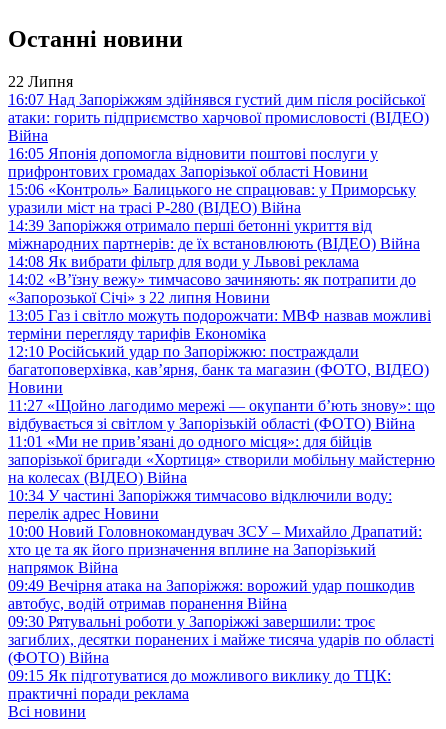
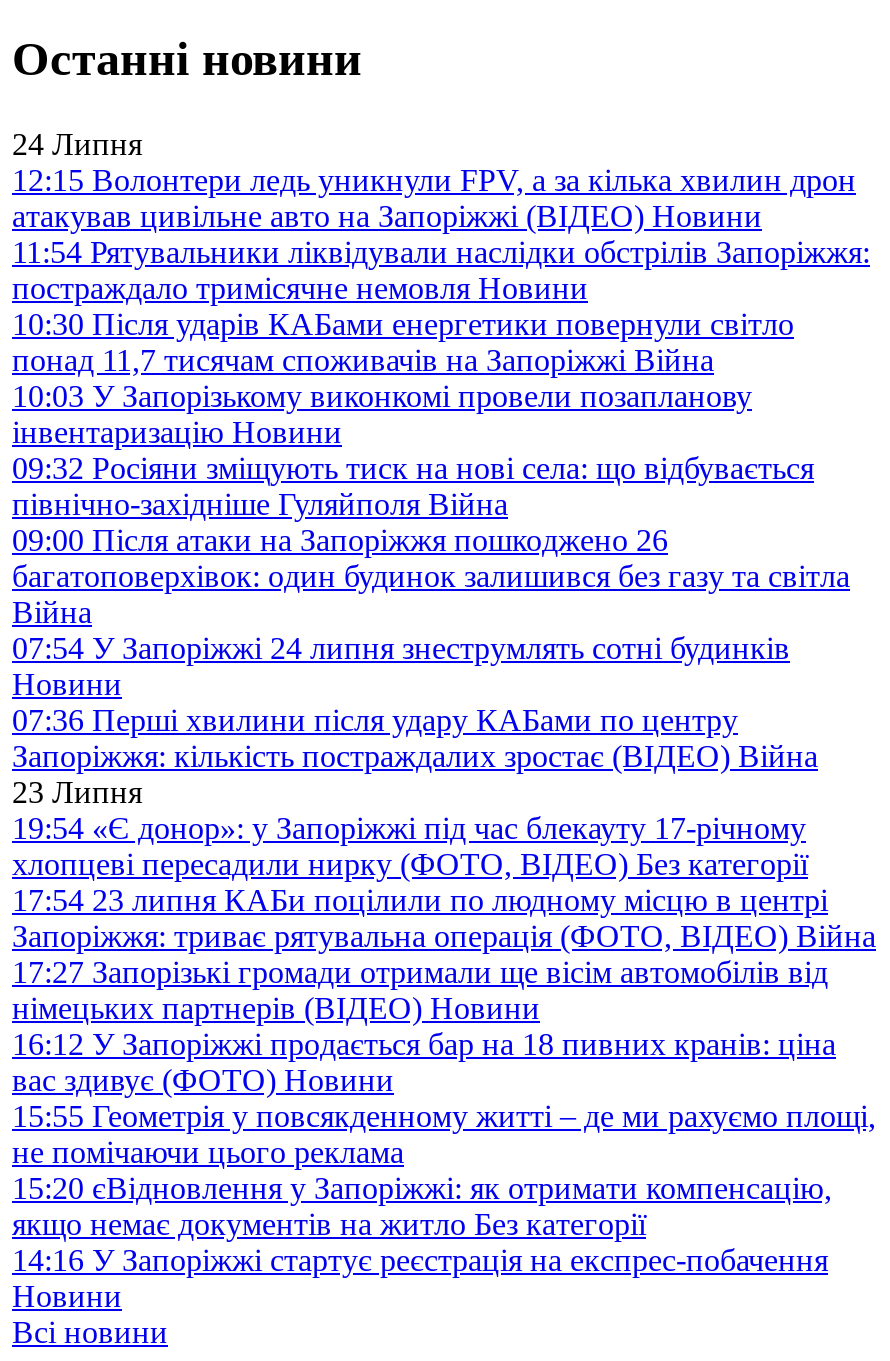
[8,73,429,126] 22 Липня | 16:07 Над Запоріжжям здійнявся густий дим після російської | атаки: горить підприємство харчової промисловості (ВІДЕО) -> [12,126,870,592] 24 Липня | 12:15 Волонтери ледь уникнули FPV, а за кілька хвилин дрон | атакував цивільне авто на Запоріжжі (ВІДЕО) Новини | 11:54 Рятувальники ліквідували наслідки обстрілів Запоріжжя: | постраждало тримісячне немовля Новини | 10:30 Після ударів КАБами енергетики повернули світло | понад 11,7 тисячам споживачів на Запоріжжі Війна | 10:03 У Запорізькому виконкомі провели позапланову | інвентаризацію Новини | 09:32 Росіяни зміщують тиск на нові села: що відбувається | північно-західніше Гуляйполя Війна | 09:00 Після атаки на Запоріжжя пошкоджено 26 | багатоповерхівок: один будинок залишився без газу та світла
moved [8,127,48,144] -> [12,594,92,628]: Війна
[8,145,431,378] 16:05 Японія допомогла відновити поштові послуги у | прифронтових громадах Запорізької області Новини | 15:06«Контроль» Балицького не спрацював: у Приморську | уразили міст на трасі Р-280 (ВІДЕО) Війна | 14:39 Запоріжжя отримало перші бетонні укриття від | міжнародних партнерів: де їх встановлюють (ВІДЕО) Війна | 14:08 Як вибрати фільтр для води у Львові реклама | 14:02 «В’їзну вежу» тимчасово зачиняють: як потрапити до | «Запорозької Січі» з 22 липня Новини | 13:05 Газ і світло можуть подорожчати: МВФ назвав можливі | терміни перегляду тарифів Економіка | 12:10 Російський удар по Запоріжжю: постраждали | багатоповерхівка, кав’ярня, банк та магазин (ФОТО, ВІДЕО) -> [12,630,790,664] 07:54 У Запоріжжі 24 липня знеструмлять сотні будинків
[8,397,435,702] 11:27 «Щойно лагодимо мережі — окупанти б’ють знову»: що | відбувається зі світлом у Запорізькій області (ФОТО) Війна | 11:01 «Ми не прив’язані до одного місця»: для бійців | запорізької бригади «Хортиця» створили мобільну майстерню | на колесах (ВІДЕО) Війна | 10:34 У частині Запоріжжя тимчасово відключили воду: | перелік адрес Новини | 10:00 Новий Головнокомандувач ЗСУ – Михайло Драпатий: | хто це та як його призначення вплине на Запорізький | напрямок Війна | 09:49 Вечірня атака на Запоріжжя: ворожий удар пошкодив | автобус, водій отримав поранення Війна | 09:30Рятувальні роботи у Запоріжжі завершили: троє | загиблих, десятки поранених і майже тисяча ударів по області | (ФОТО) Війна | 09:15 Як підготуватися до можливого виклику до ТЦК: | практичні поради реклама -> [12,702,876,1312] 07:36 Перші хвилини після удару КАБами по центру | Запоріжжя: кількість постраждалих зростає (ВІДЕО) Війна | 23 Липня | 19:54 «Є донор»: у Запоріжжі під час блекауту 17-річному | хлопцеві пересадили нирку (ФОТО, ВІДЕО)Без категорії | 17:54 23 липня КАБи поцілили по людному місцю в центрі | Запоріжжя: триває рятувальна операція (ФОТО, ВІДЕО) Війна | 17:27 Запорізькі громади отримали ще вісім автомобілів від | німецьких партнерів (ВІДЕО) Новини | 16:12У Запоріжжі продається бар на 18 пивних кранів: ціна | вас здивує (ФОТО) Новини | 15:55 Геометрія у повсякденному житті – де ми рахуємо площі, | не помічаючи цього реклама | 15:20 єВідновлення у Запоріжжі: як отримати компенсацію, | якщо немає документів на житло Без категорії | 14:16 У Запоріжжі стартує реєстрація на експрес-побачення | Новини

